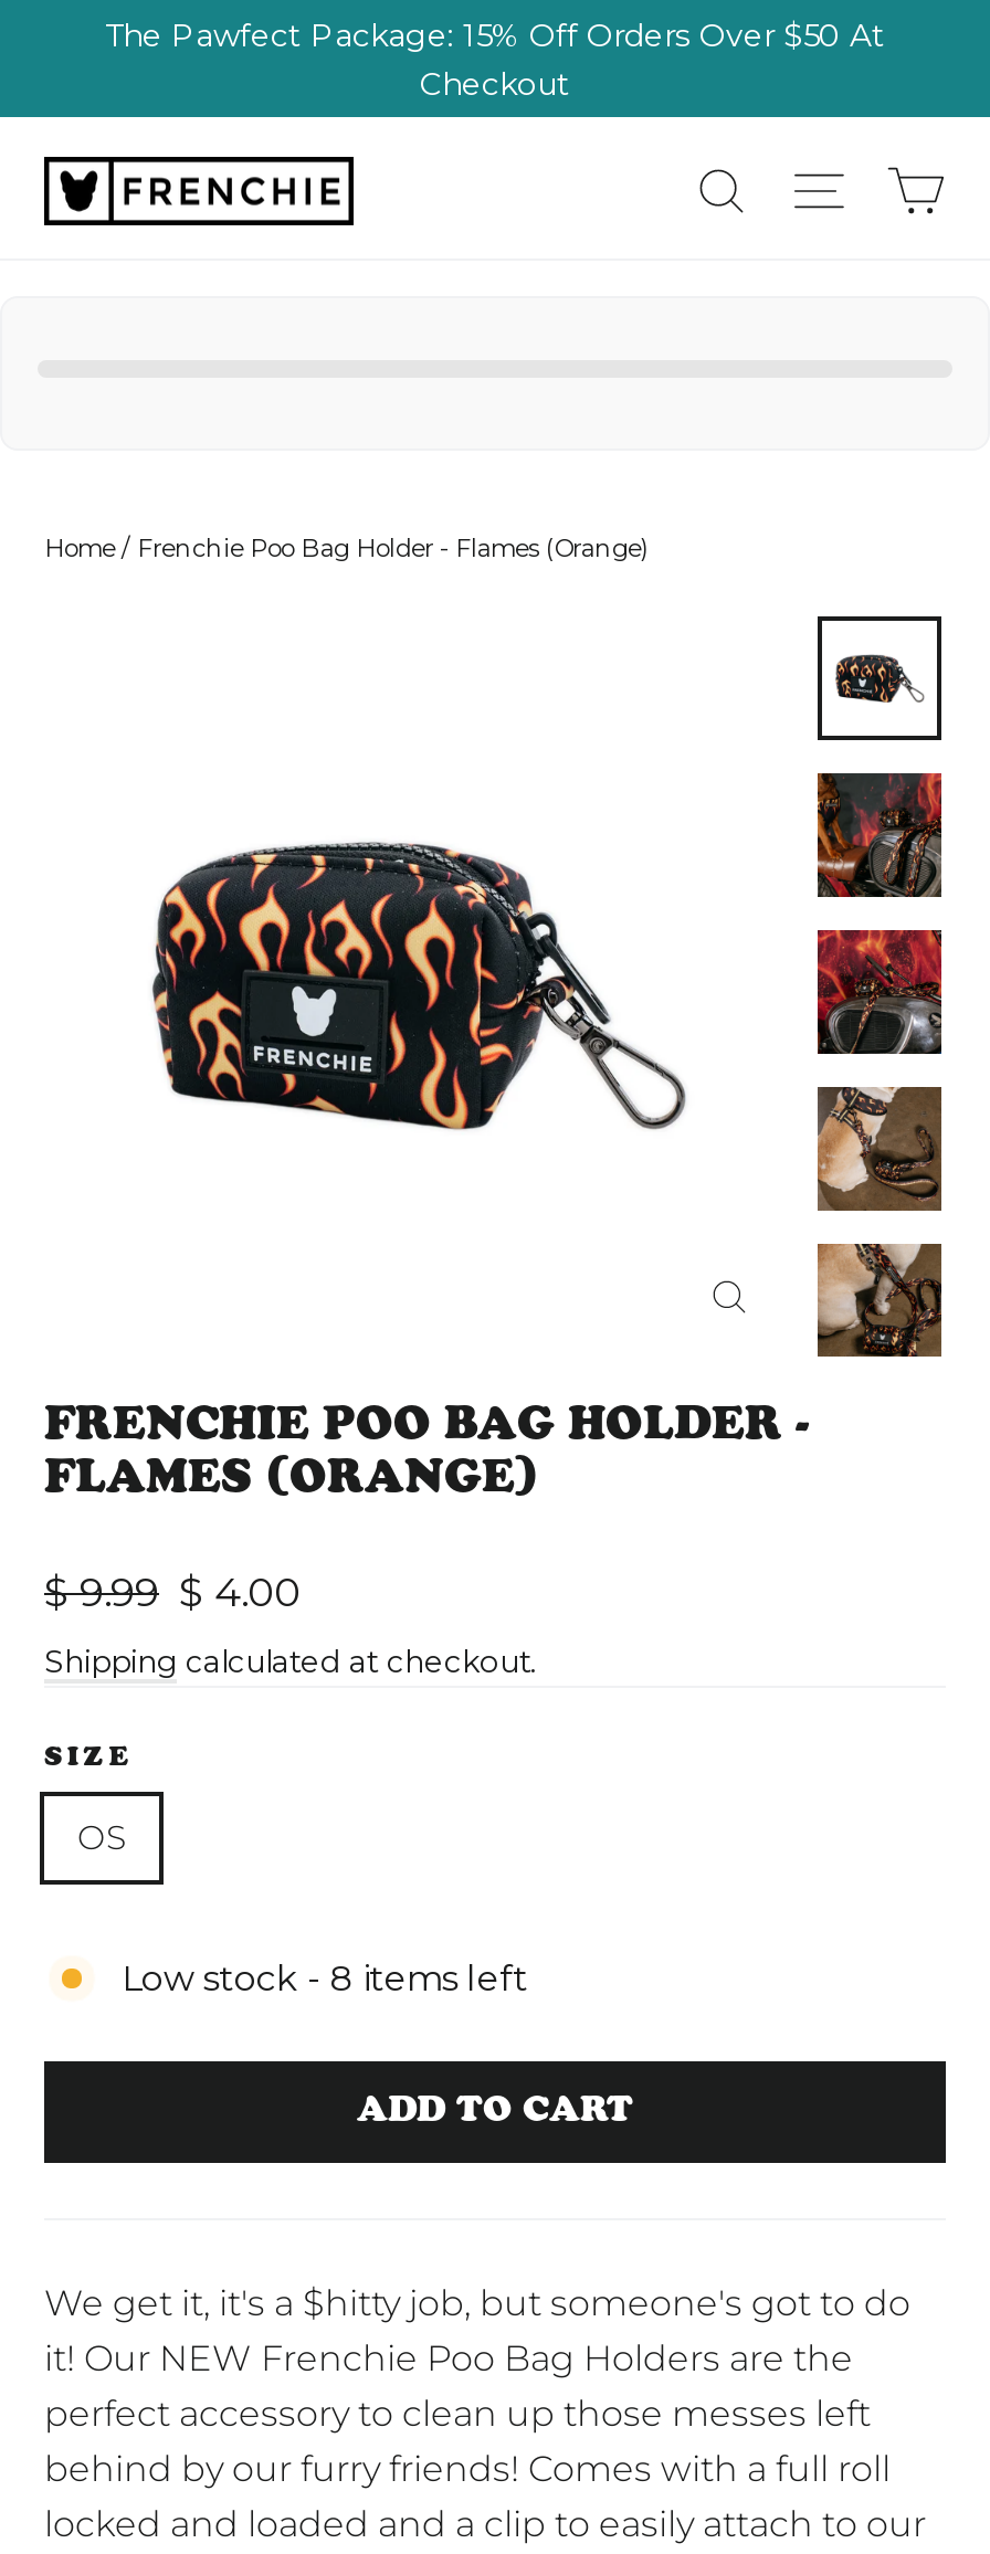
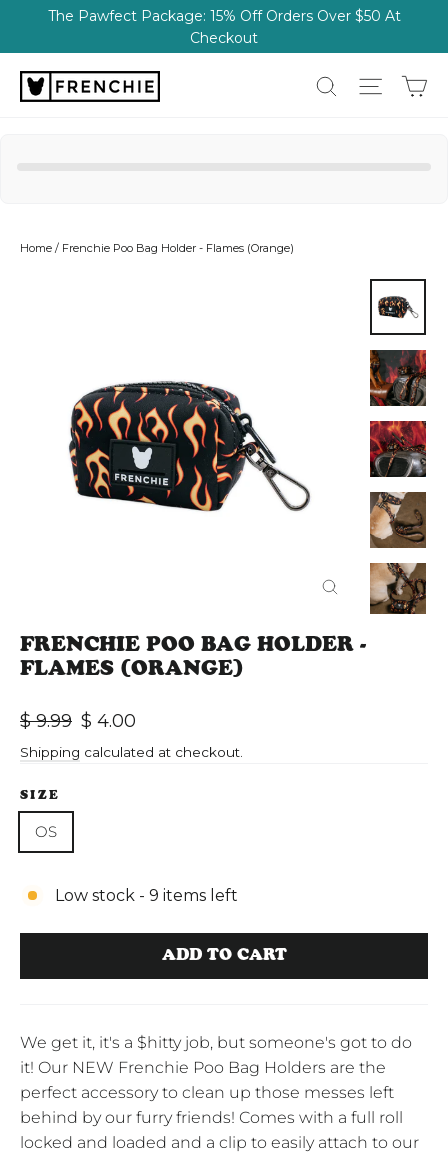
[122,1957,528,1999] Low stock - 8 items left -> [55,886,238,905] Low stock - 9 items left

